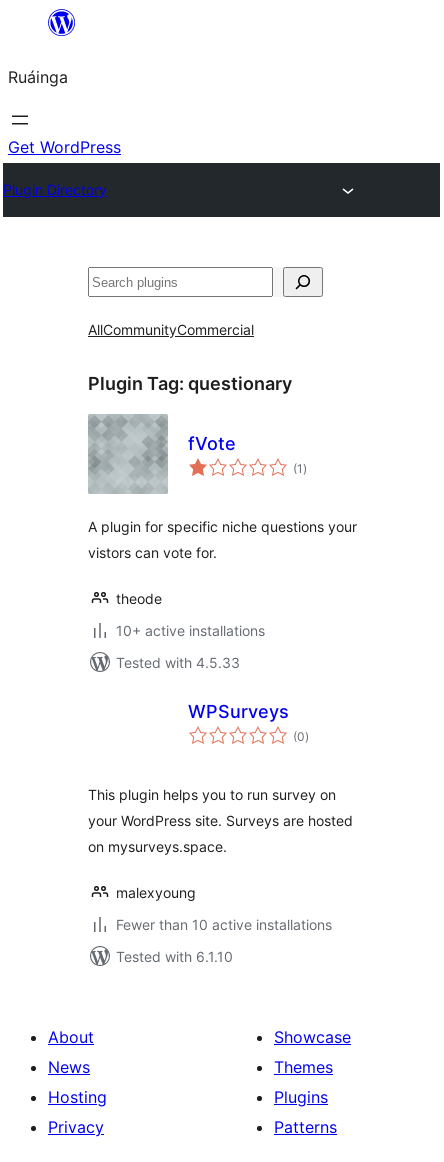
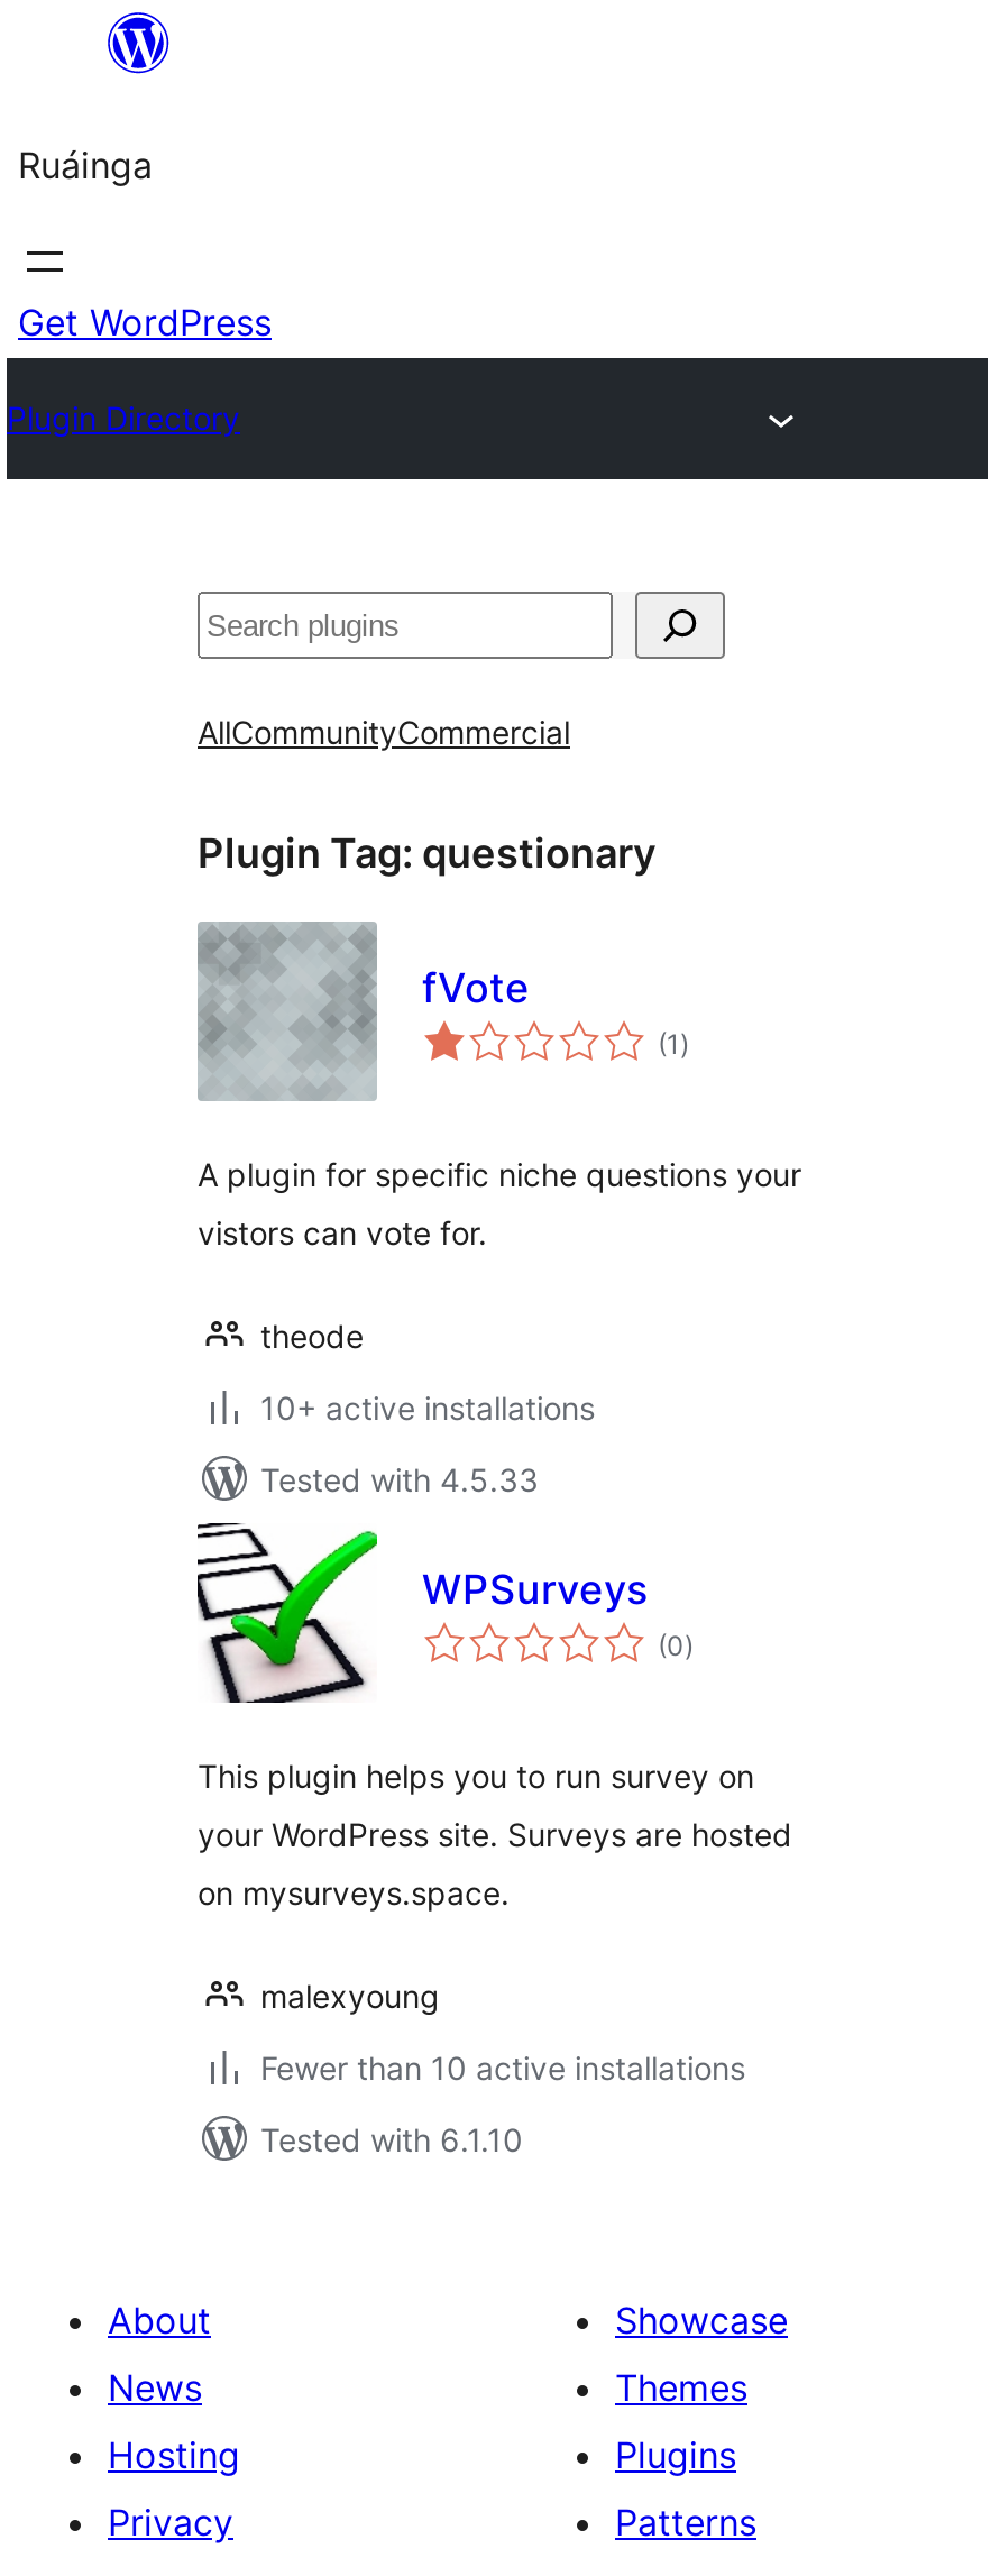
none -> [195,1521,379,1705] [image]

